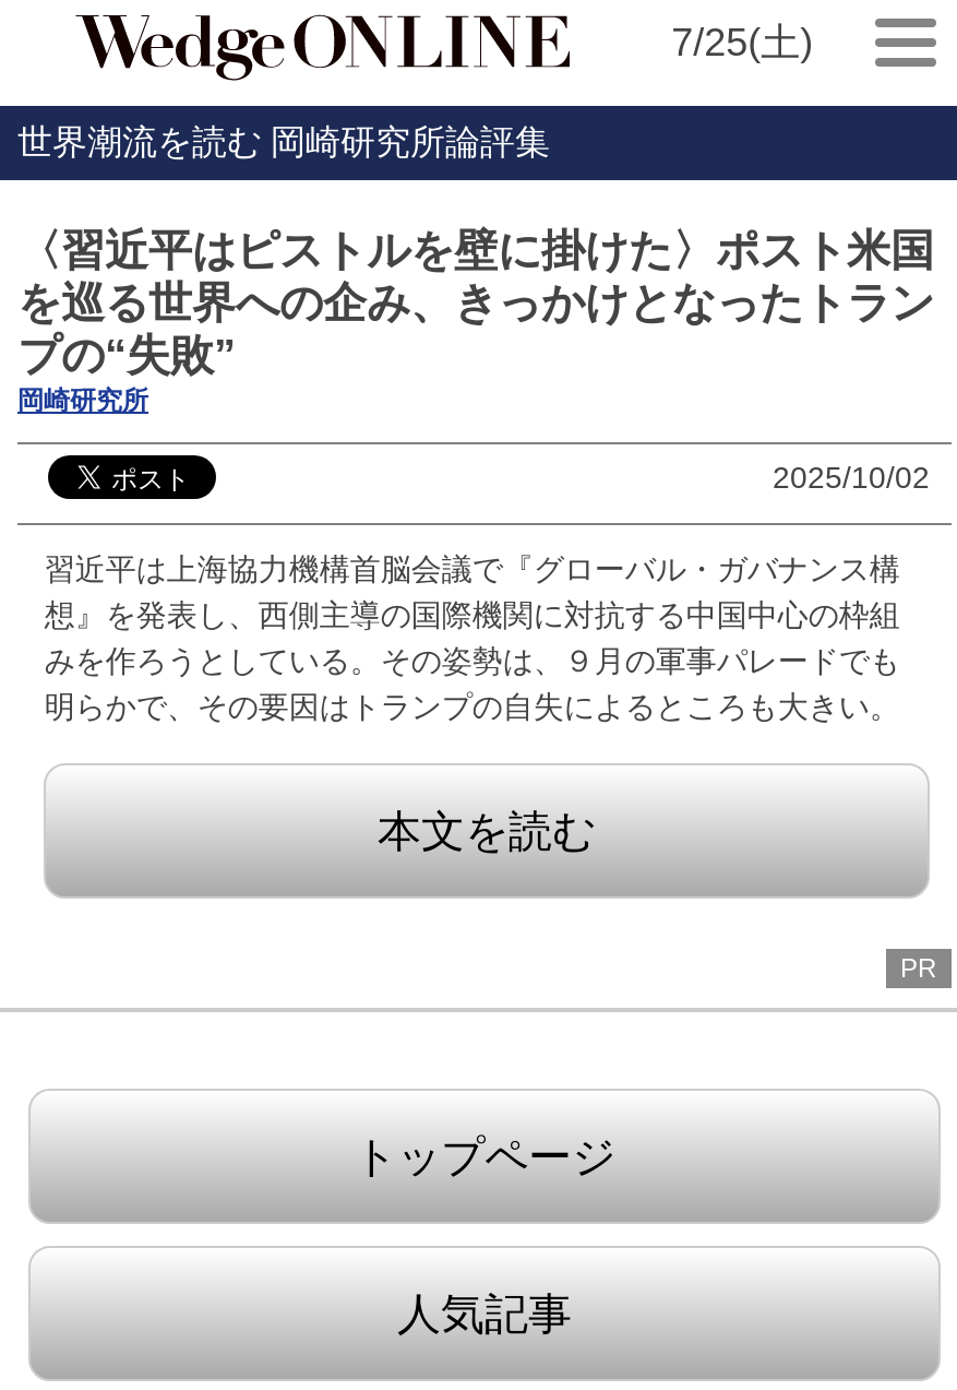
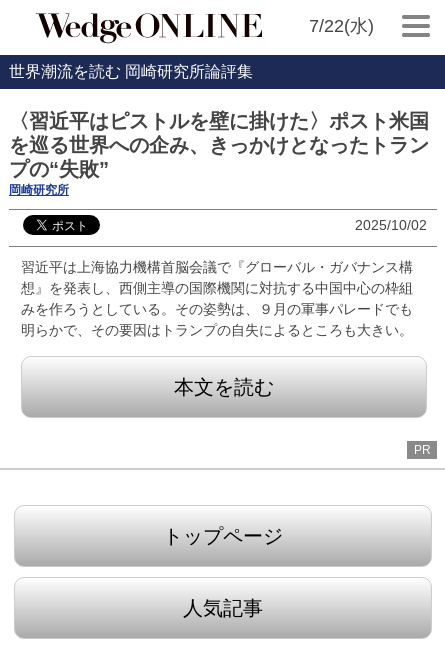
[671,21,813,64] 7/25(土) -> [309,16,374,36] 7/22(水)

